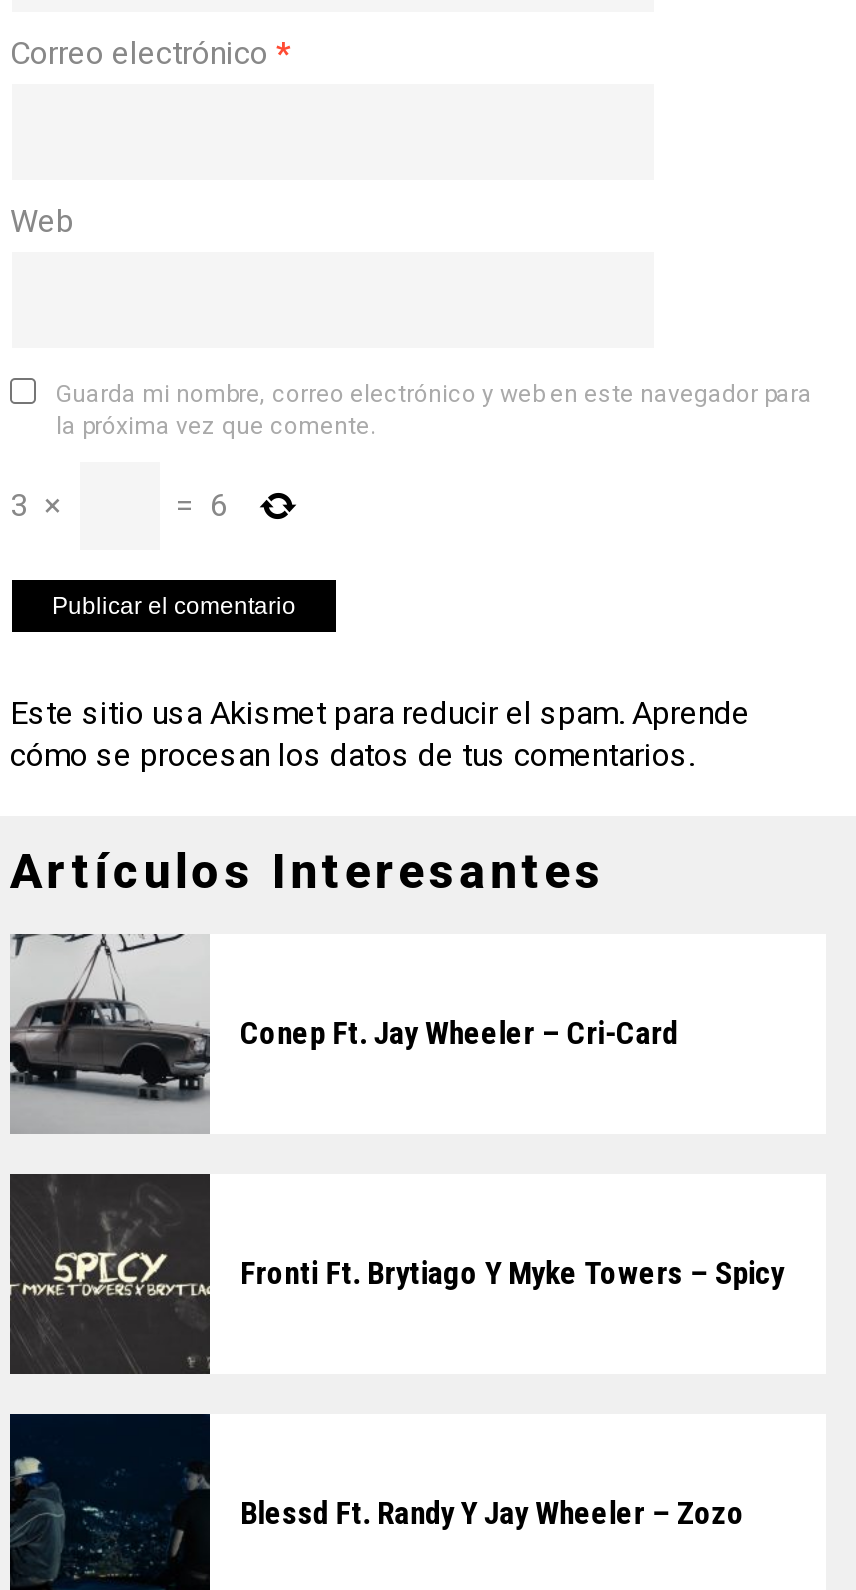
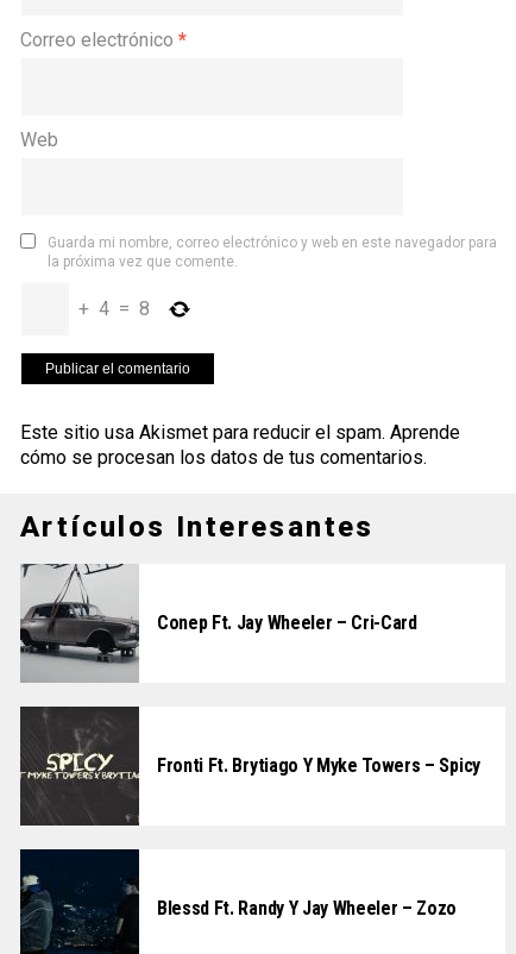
[10,486,228,524] 3 × | = 6 -> [74,297,150,320] + 4 = 8

